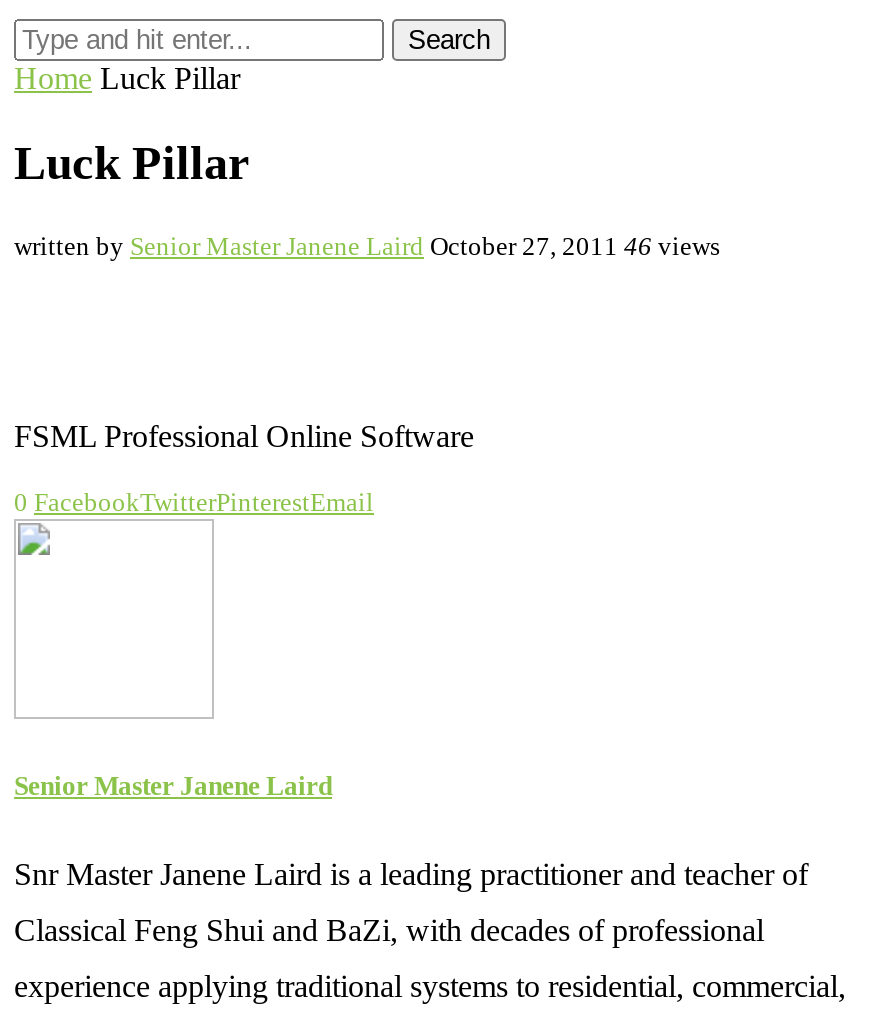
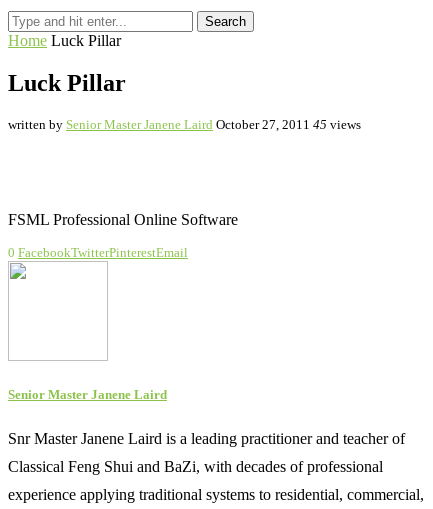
[14,231,720,261] written by Senior Master Janene Laird October 27, 2011 46 views -> [8,117,361,132] written by Senior Master Janene Laird October 27, 2011 45 views

